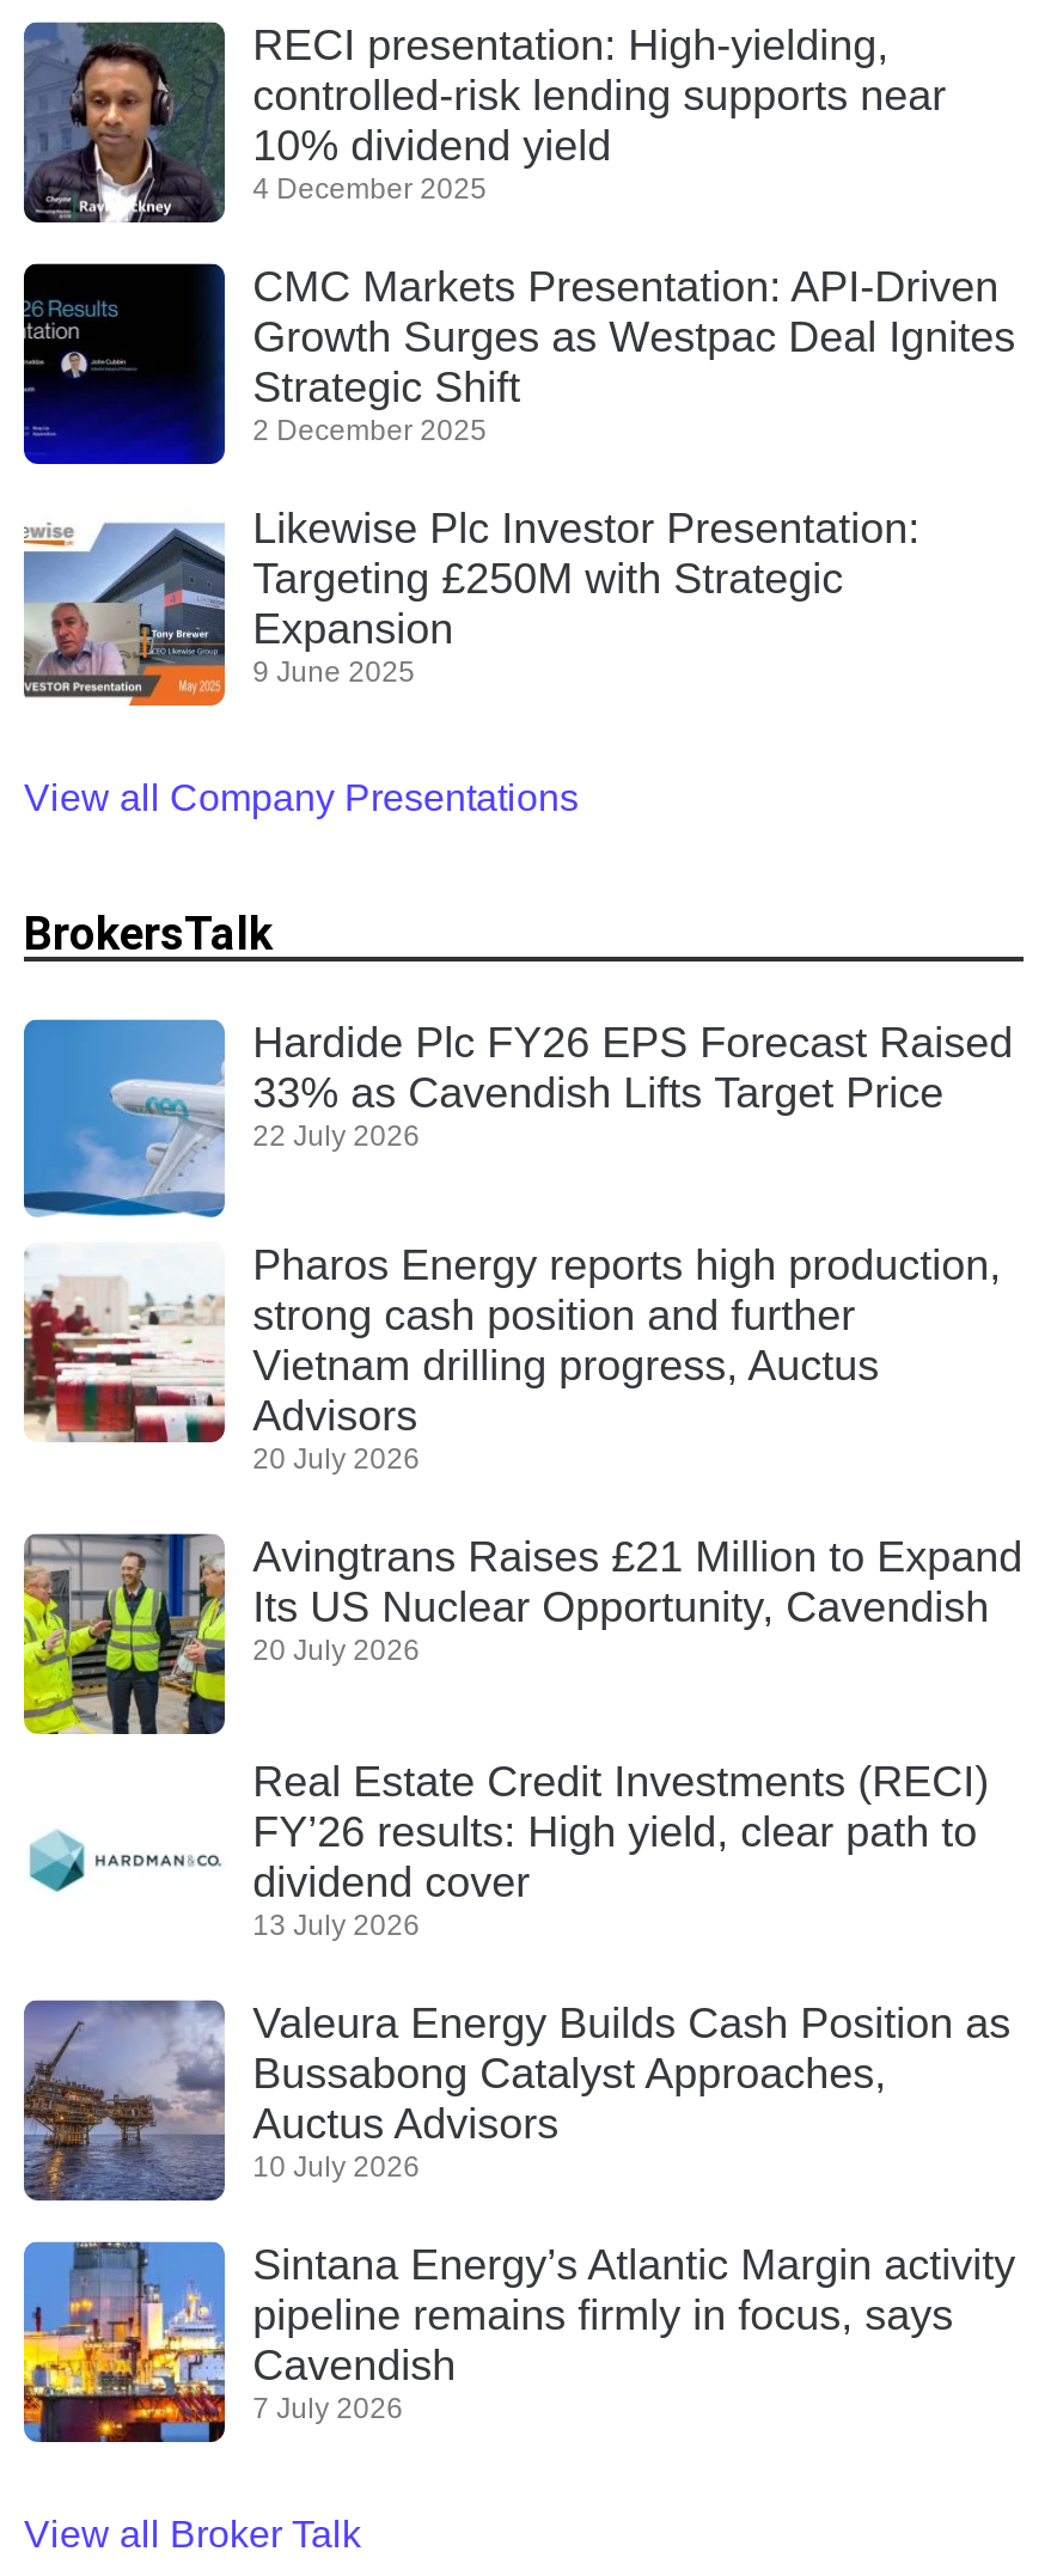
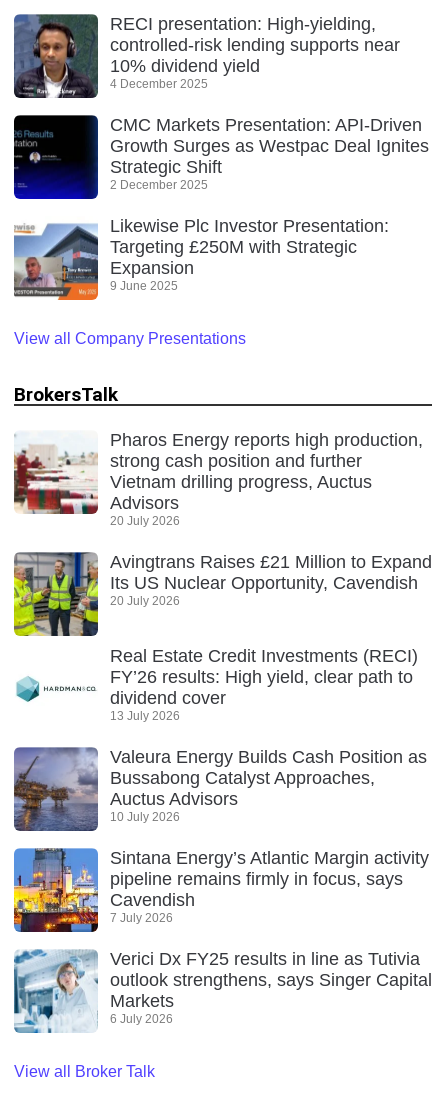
[22,1018,1013,1219] [image] | Hardide Plc FY26 EPS Forecast Raised | 33% as Cavendish Lifts Target Price | 22 July 2026 -> none
moved [19,1243,1023,2426] -> [12,430,432,925]: [image] | Pharos Energy reports high production, | strong cash position and further | ... | Cavendish | 7 July 2026
none -> [13,949,432,1034] [image] | Verici Dx FY25 results in line as Tutivia | outlook strengthens, says Singer Capital | Markets | 6 July 2026

